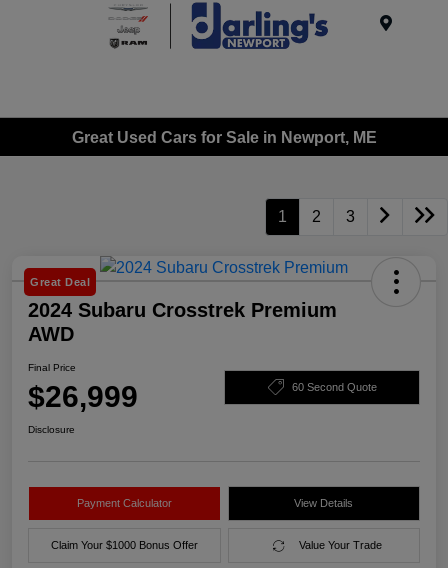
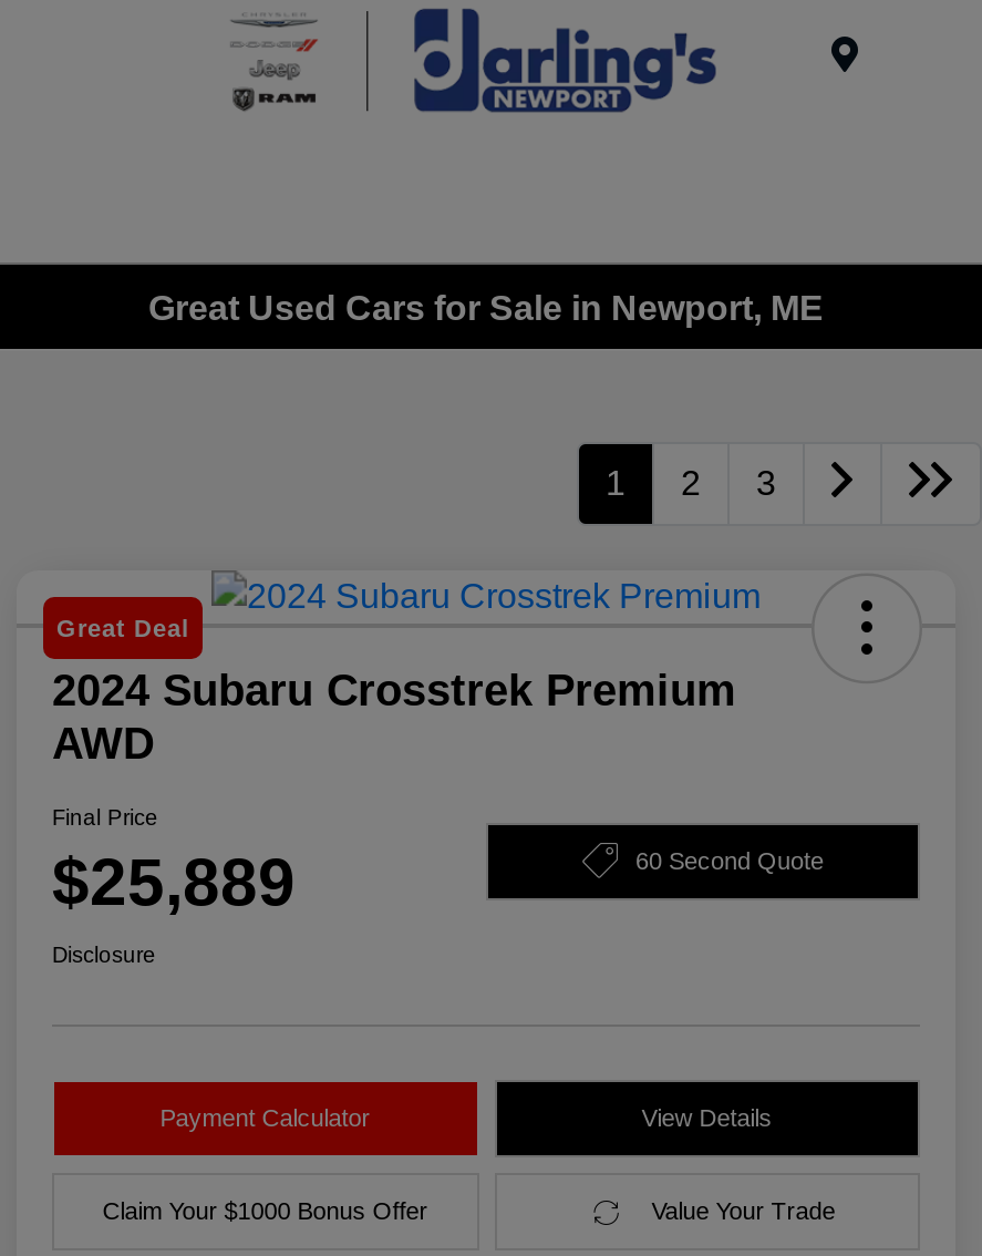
[28,380,138,413] $26,999 -> [52,846,296,919] $25,889

